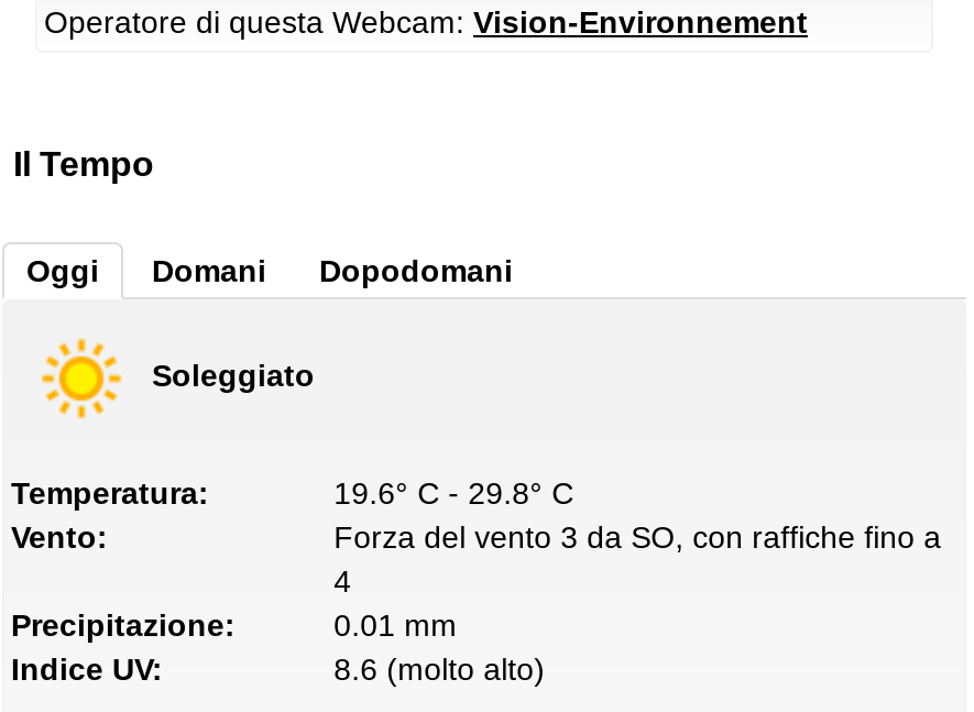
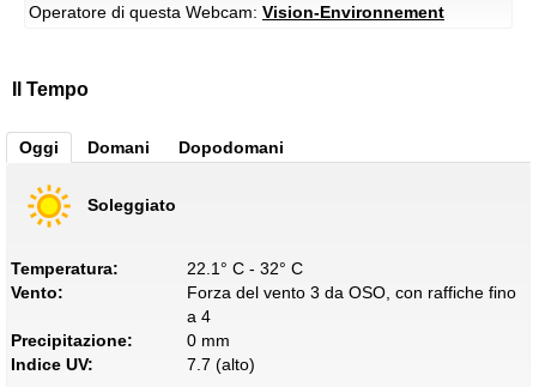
[334,476,574,511] 19.6° C - 29.8° C -> [186,259,303,278] 22.1° C - 32° C
[334,520,941,599] Forza del vento 3 da SO, con raffiche fino a | 4 -> [186,283,516,326] Forza del vento 3 da OSO, con raffiche fino | a 4
[334,608,457,643] 0.01 mm -> [186,331,230,350] 0 mm
[334,652,545,687] 8.6 (molto alto) -> [186,355,255,374] 7.7 (alto)

